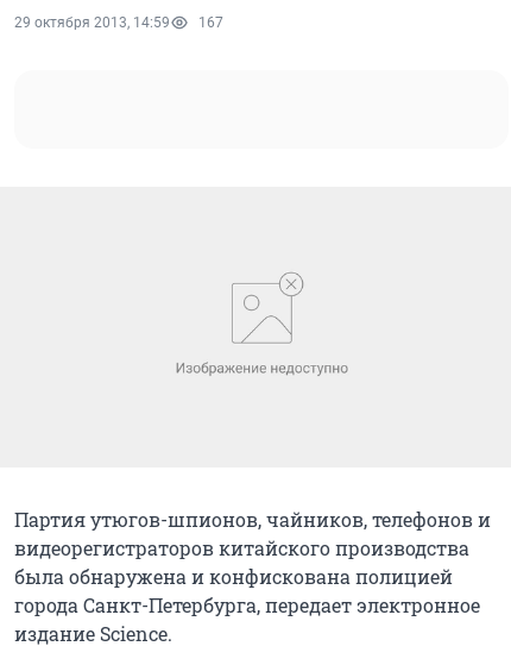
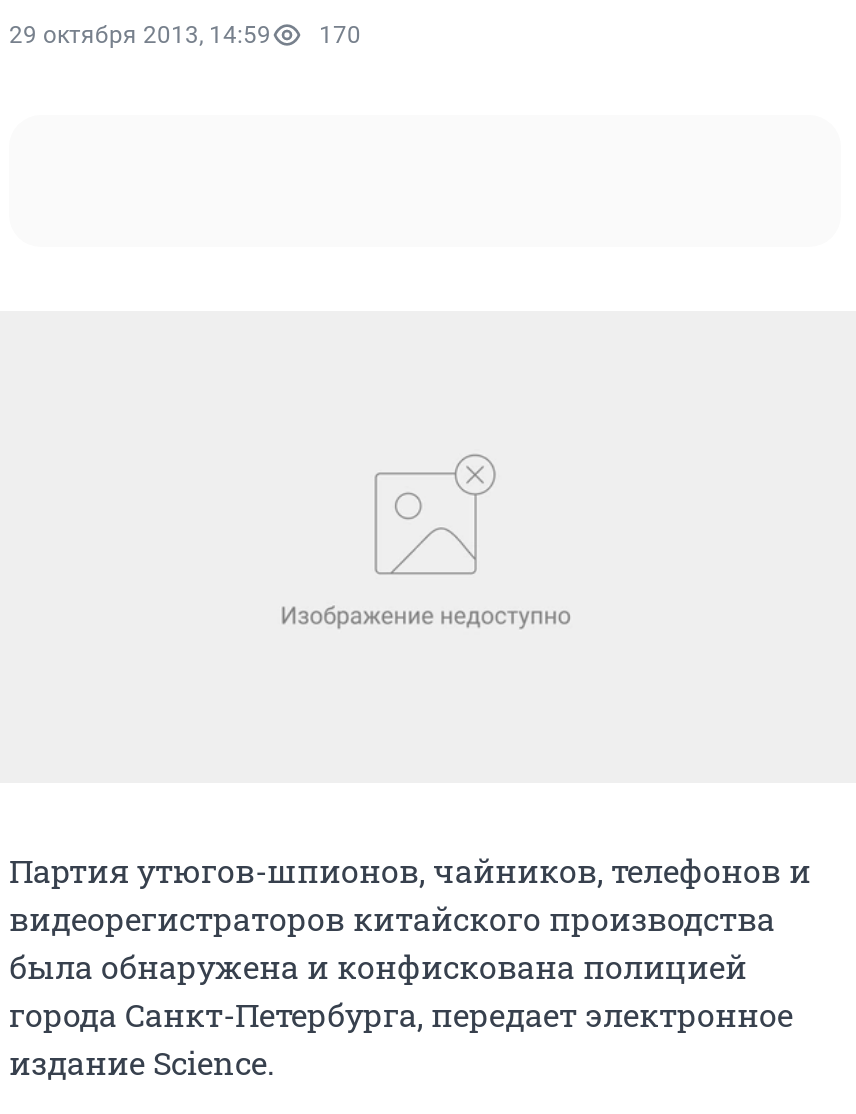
[14,14,223,31] 29 октября 2013, 14:59 167 -> [9,21,361,49] 29 октября 2013, 14:59 170

